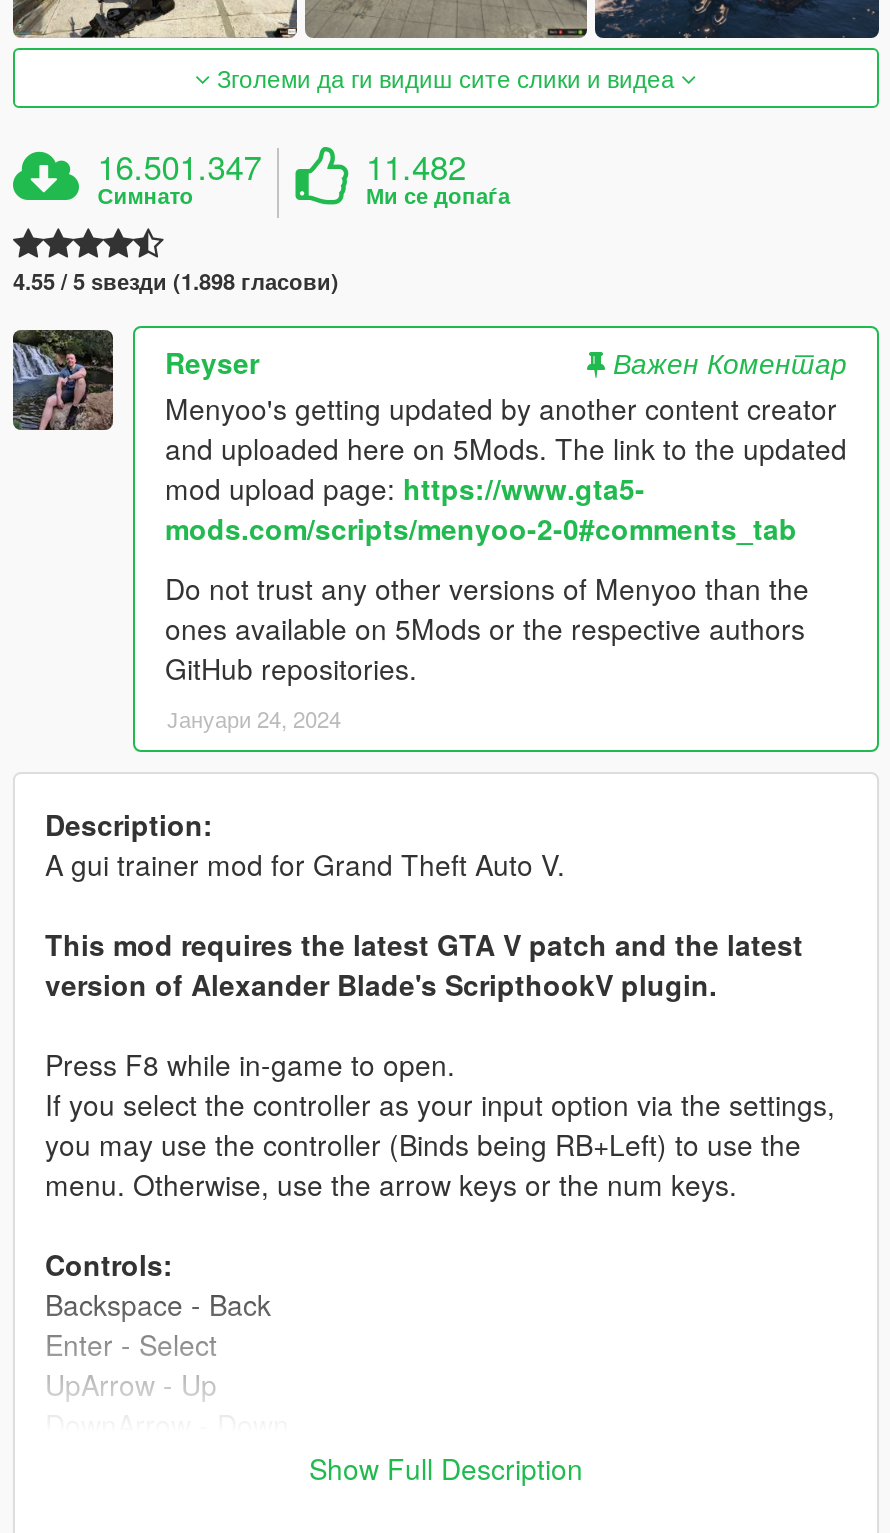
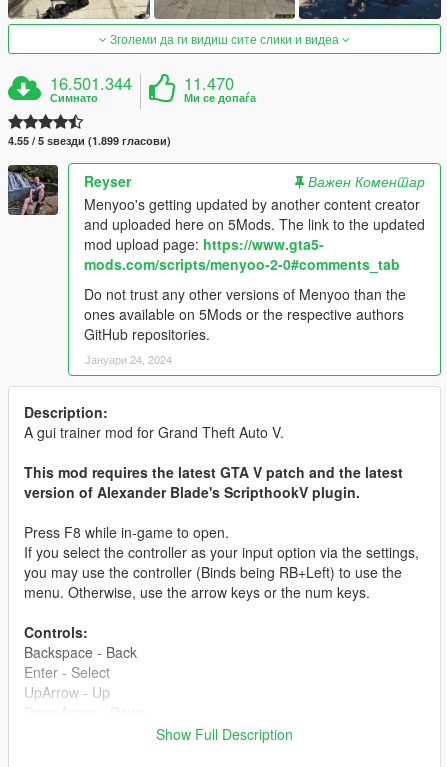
[97,141,261,189] 16.501.347 -> [50,71,132,95] 16.501.344
[366,141,466,189] 11.482 -> [184,71,234,95] 11.470
[13,265,339,295] 4.55 / 5 ѕвезди (1.898 гласови) -> [8,133,171,148] 4.55 / 5 ѕвезди (1.899 гласови)

